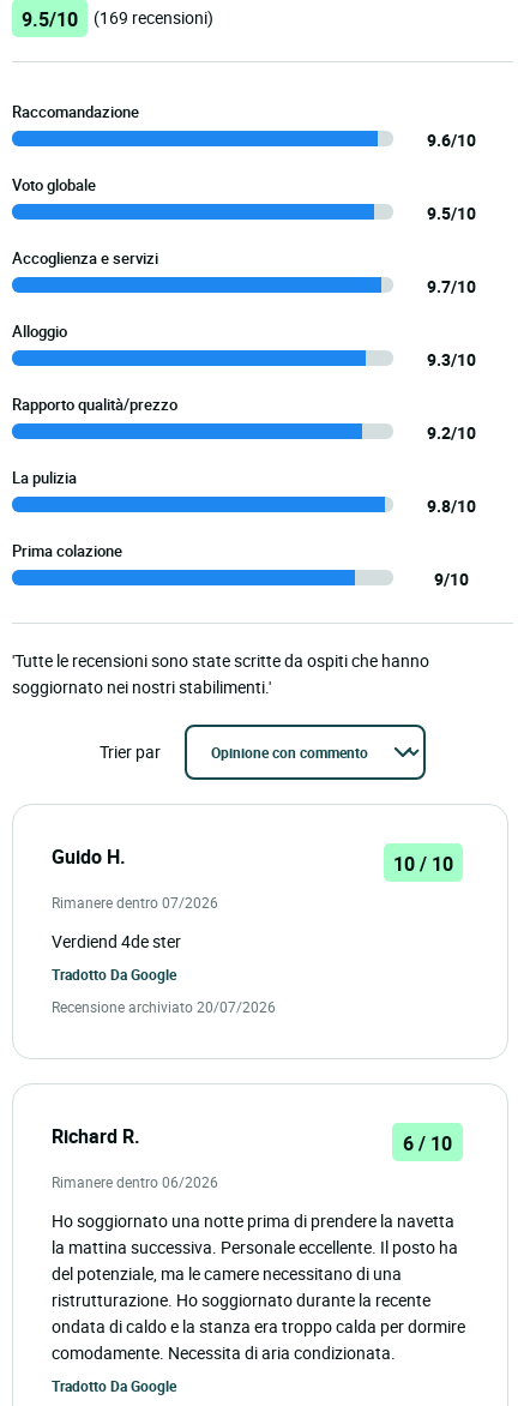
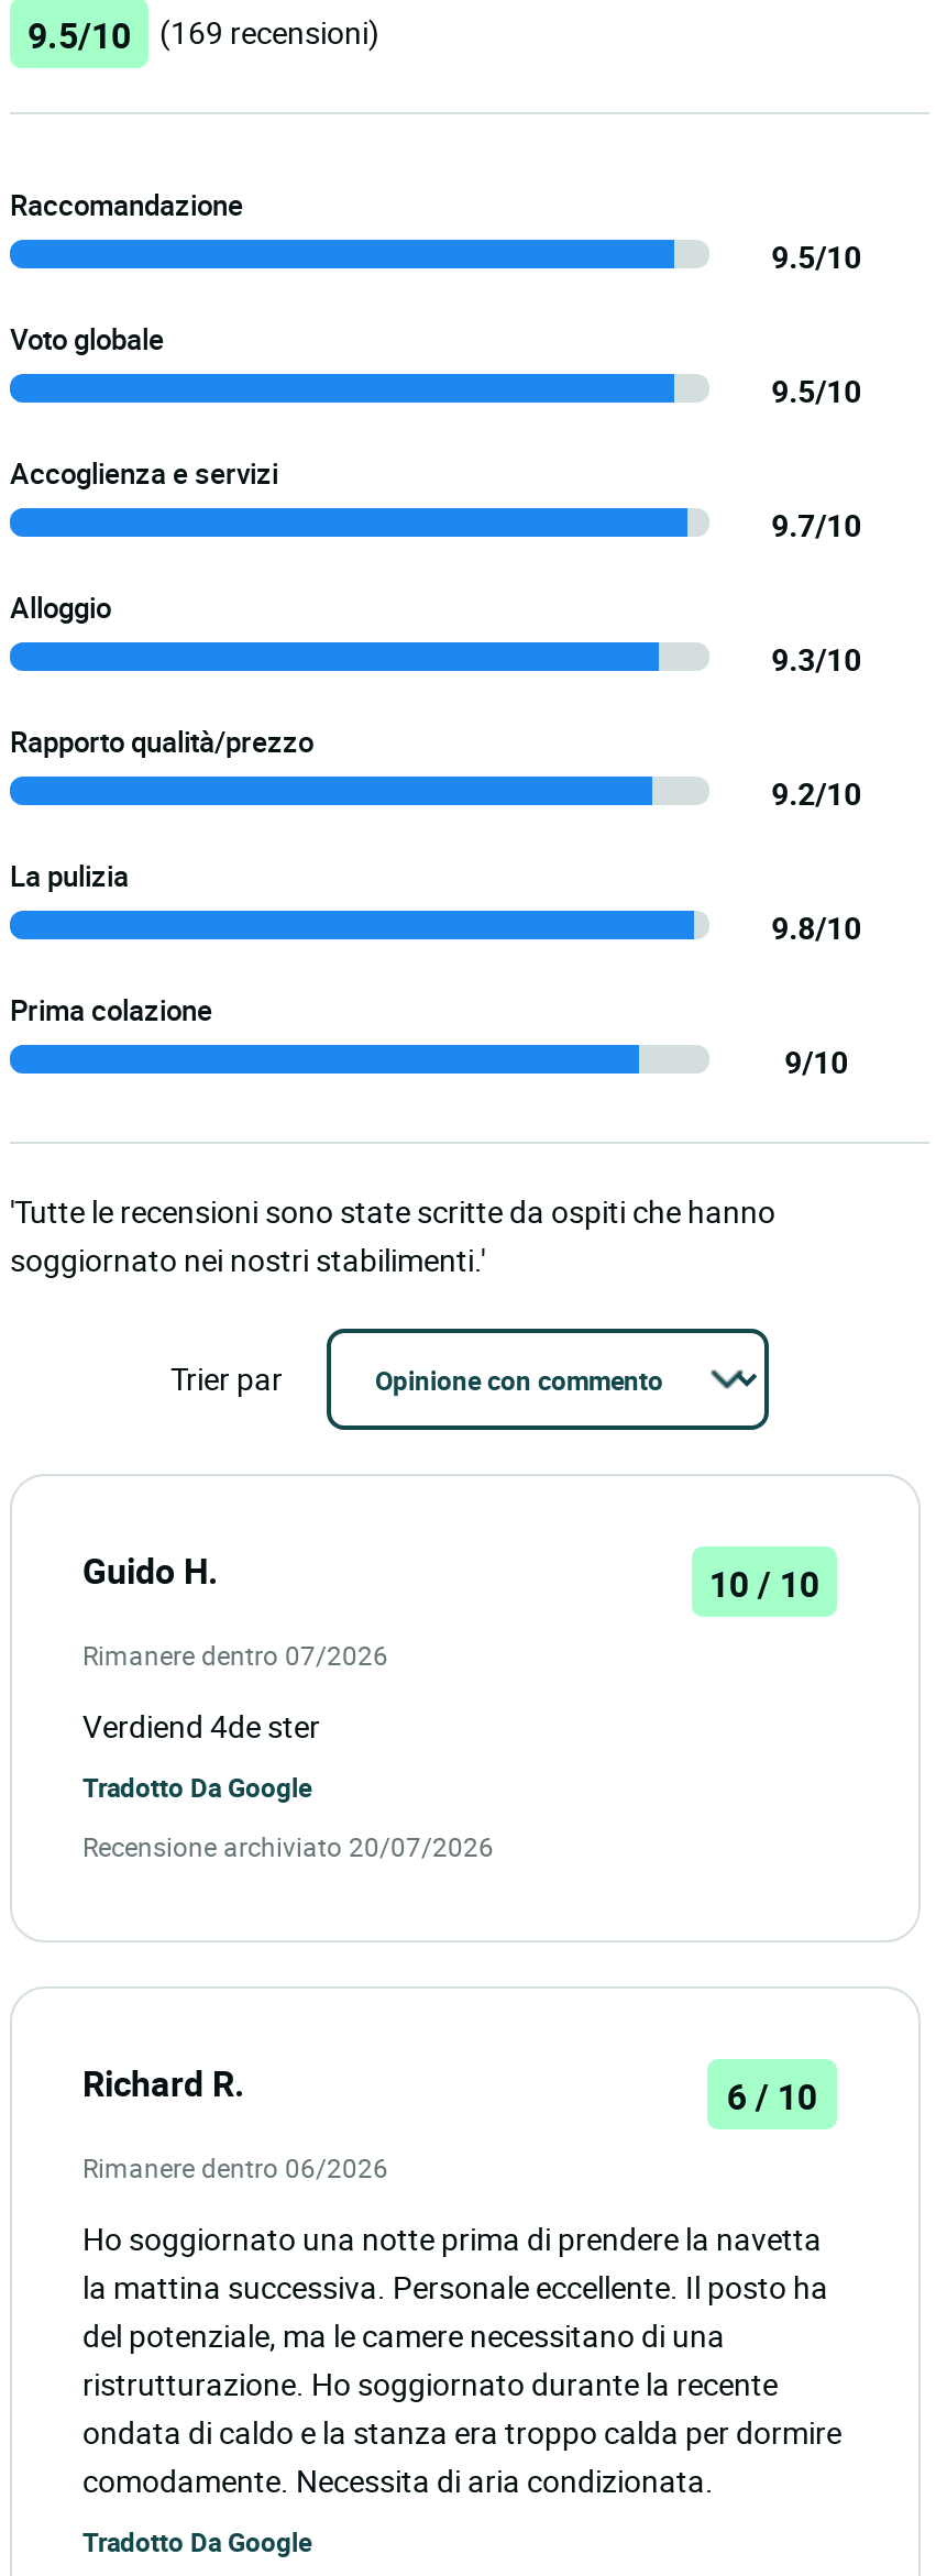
[427,129,476,152] 9.6/10 -> [771,236,861,278] 9.5/10

